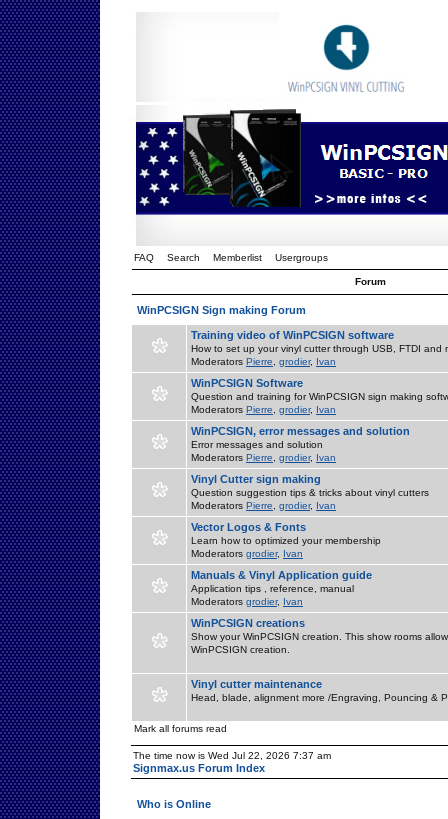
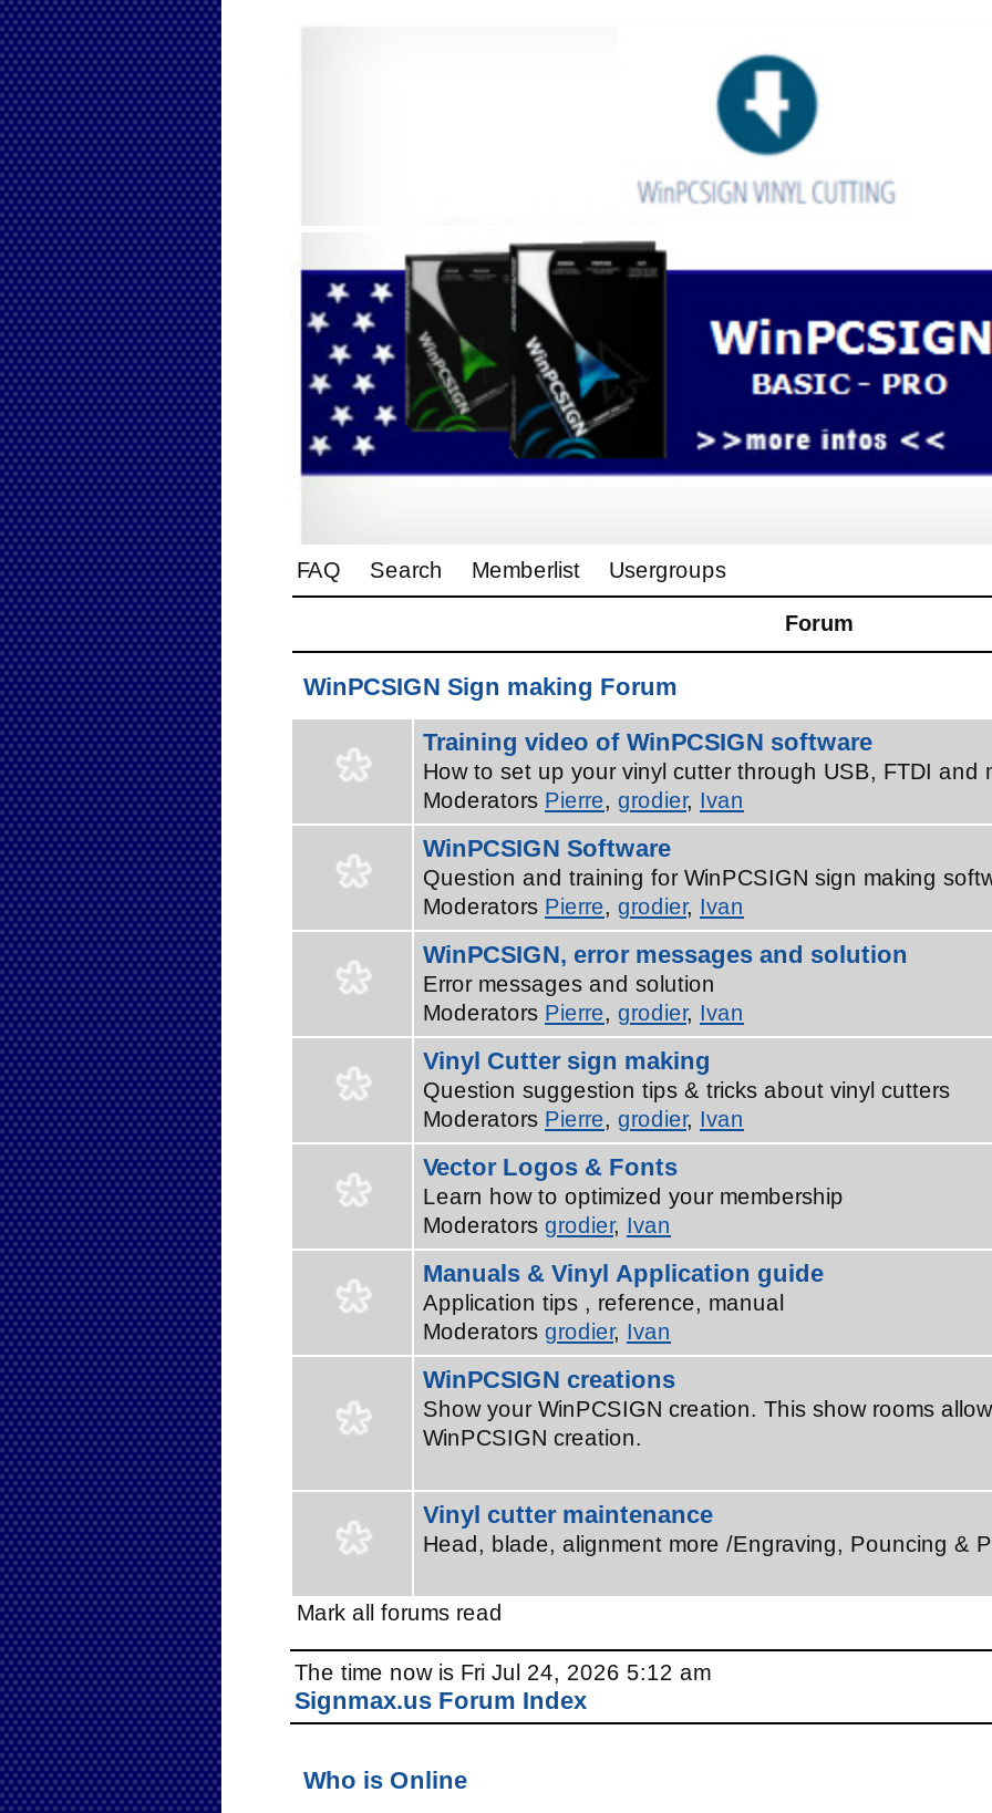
[133,750,331,761] The time now is Wed Jul 22, 2026 7:37 am -> [294,1660,711,1685] The time now is Fri Jul 24, 2026 5:12 am

